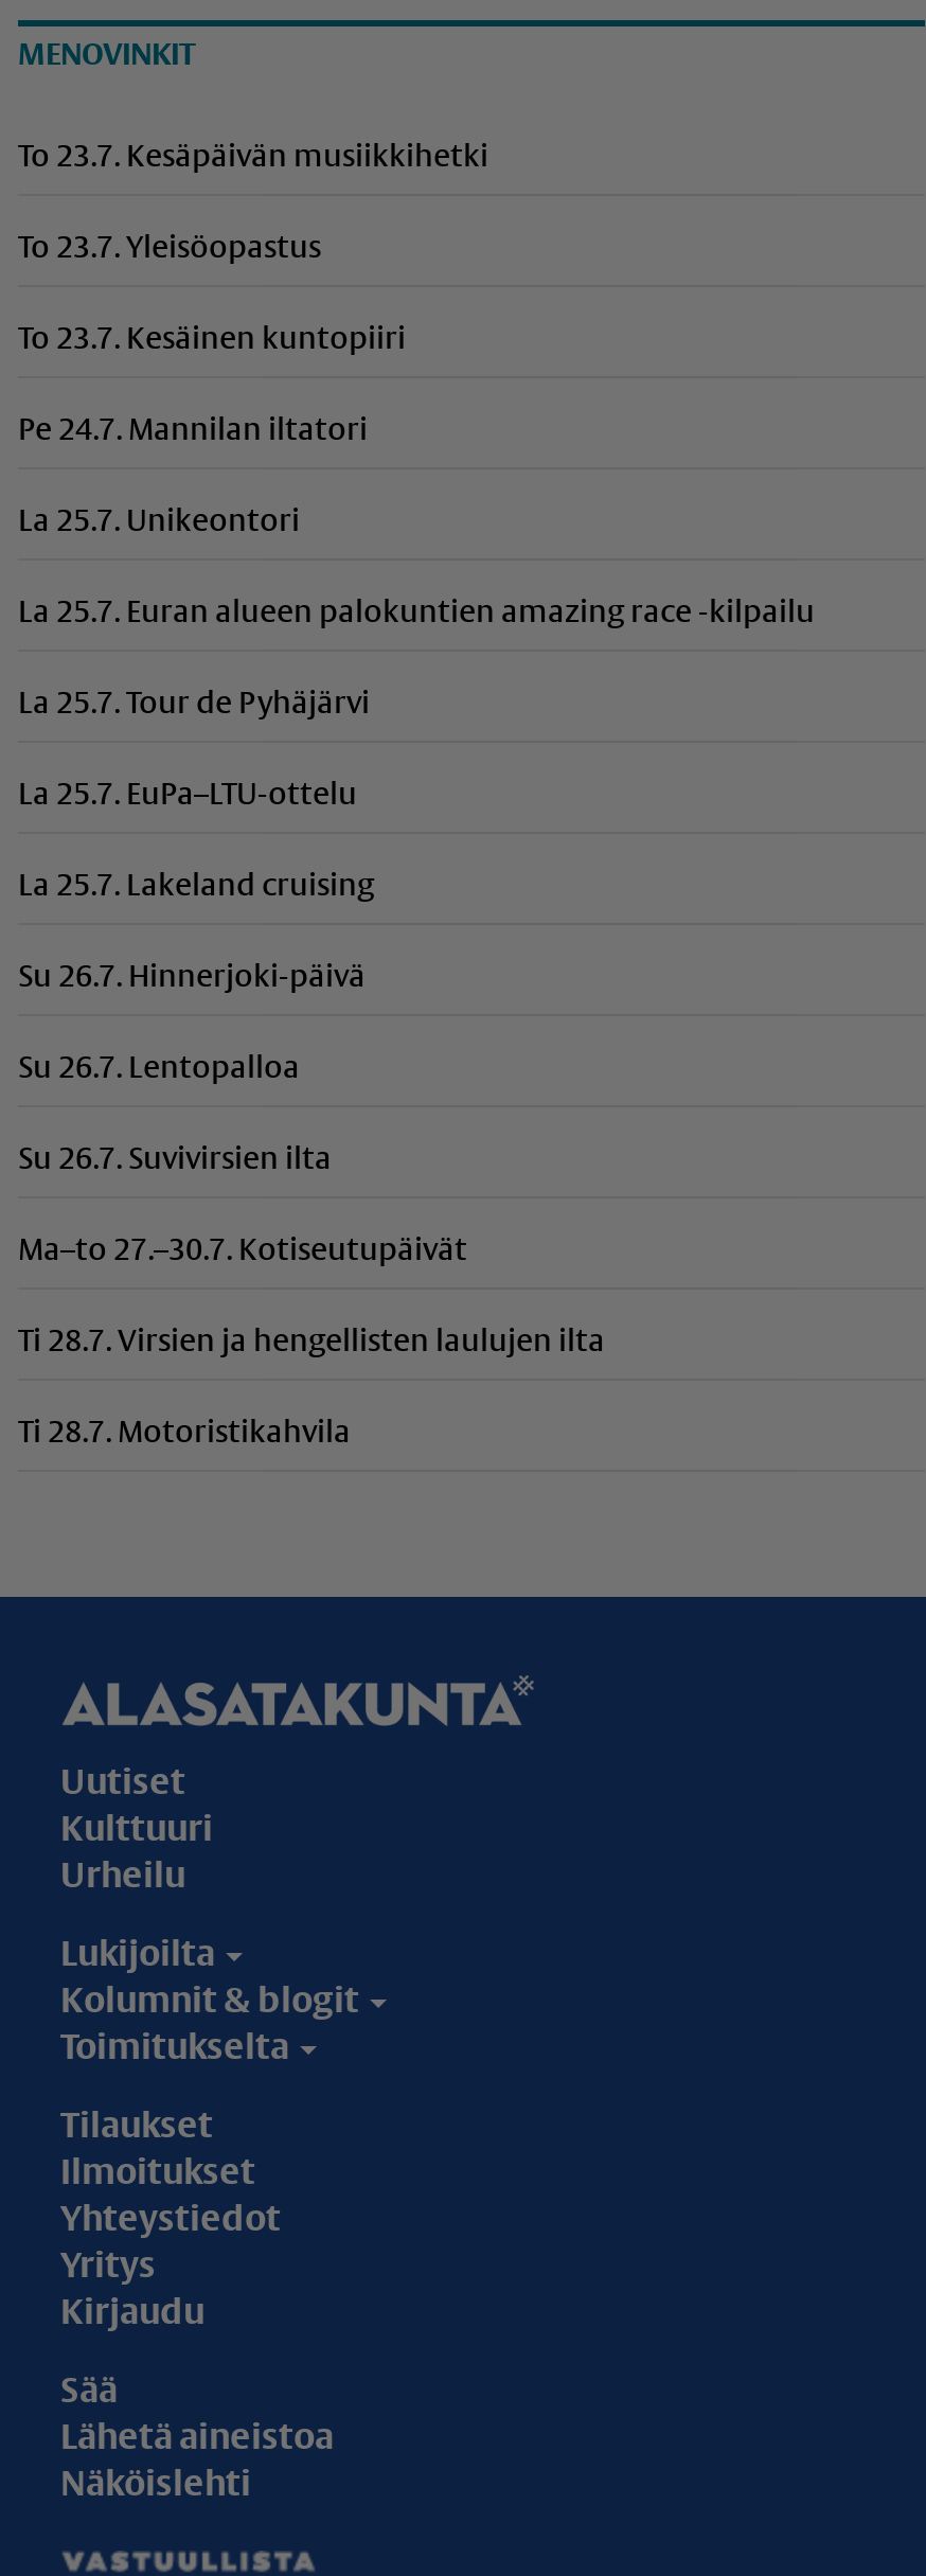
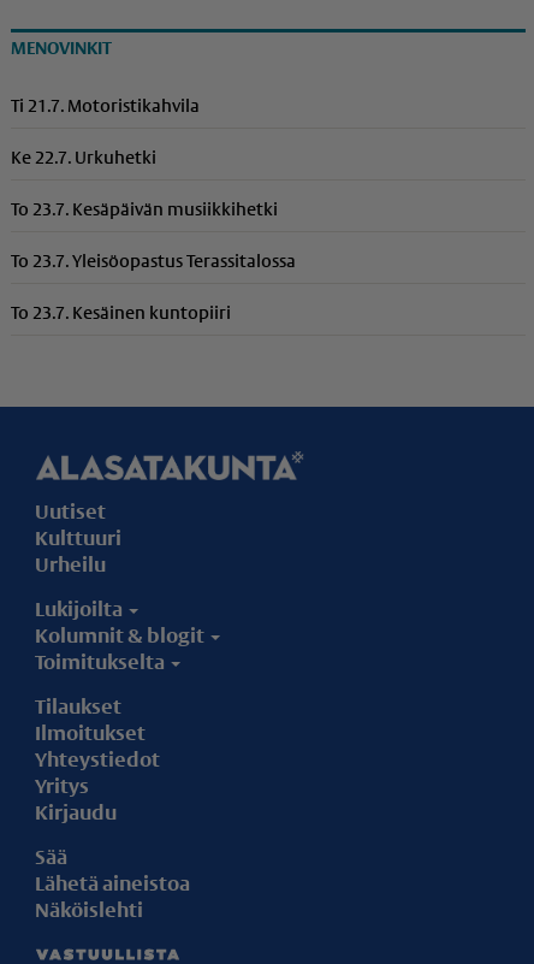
none -> [11,98,200,167] Ti 21.7. Motoristikahvila | Ke 22.7. Urkuhetki
moved [18,142,488,172] -> [11,202,278,219]: To 23.7. Kesäpäivän musiikkihetki
[18,233,321,263] To 23.7. Yleisöopastus -> [11,253,296,270] To 23.7. Yleisöopastus Terassitalossa
moved [18,324,406,354] -> [11,305,231,322]: To 23.7. Kesäinen kuntopiiri
[18,416,815,1448] Pe 24.7. Mannilan iltatori | La 25.7. Unikeontori | La 25.7. Euran alueen palokuntien amazing race -kilpailu | La 25.7. Tour de Pyhäjärvi | La 25.7. EuPa–LTU-ottelu | La 25.7. Lakeland cruising | Su 26.7. Hinnerjoki-päivä | Su 26.7. Lentopalloa | Su 26.7. Suvivirsien ilta | Ma–to 27.–30.7. Kotiseutupäivät | Ti 28.7. Virsien ja hengellisten laulujen ilta | Ti 28.7. Motoristikahvila -> none

